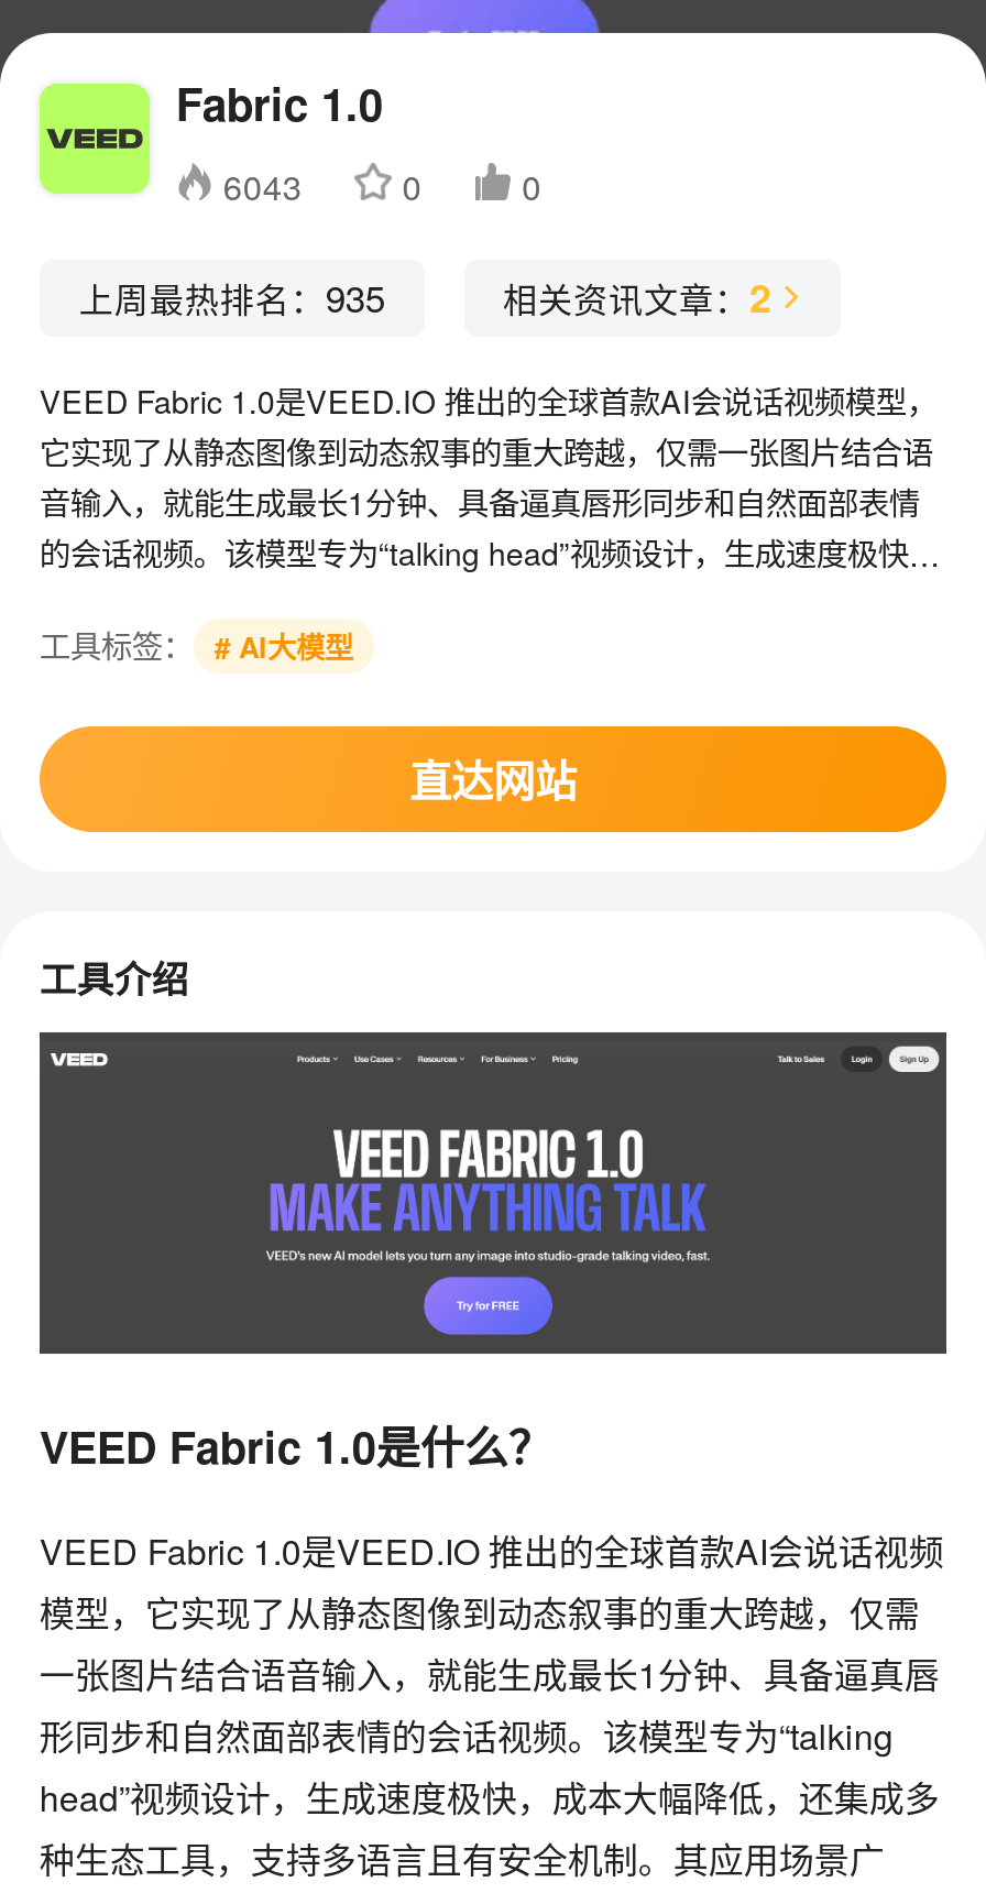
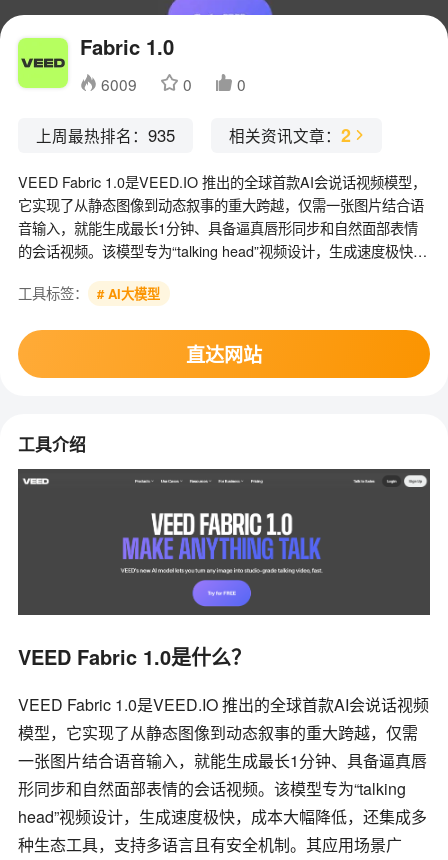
[223,161,302,209] 6043 -> [101,73,137,95] 6009

